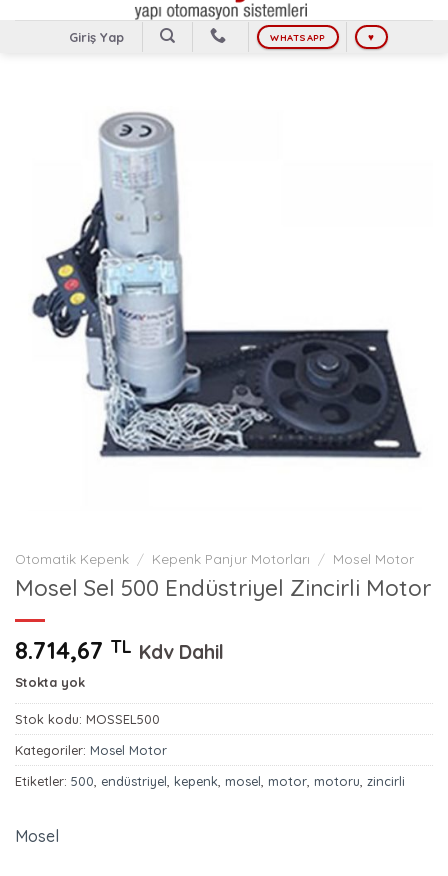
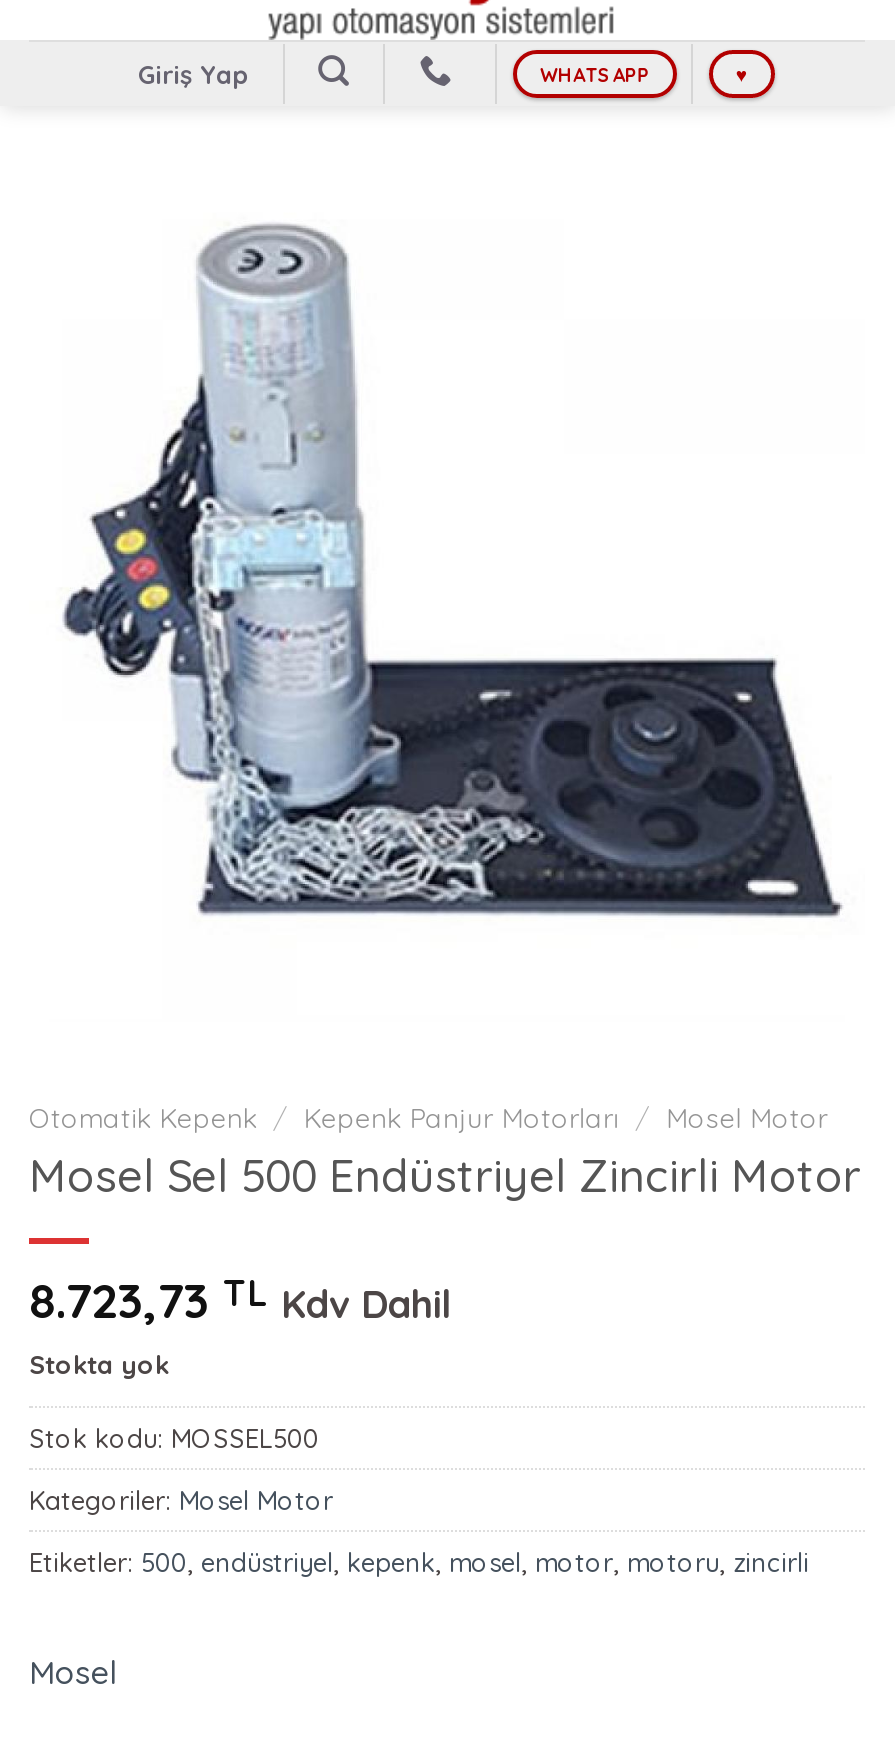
[15,635,224,665] 8.714,67 TL Kdv Dahil -> [29,1270,451,1330] 8.723,73 TL Kdv Dahil

